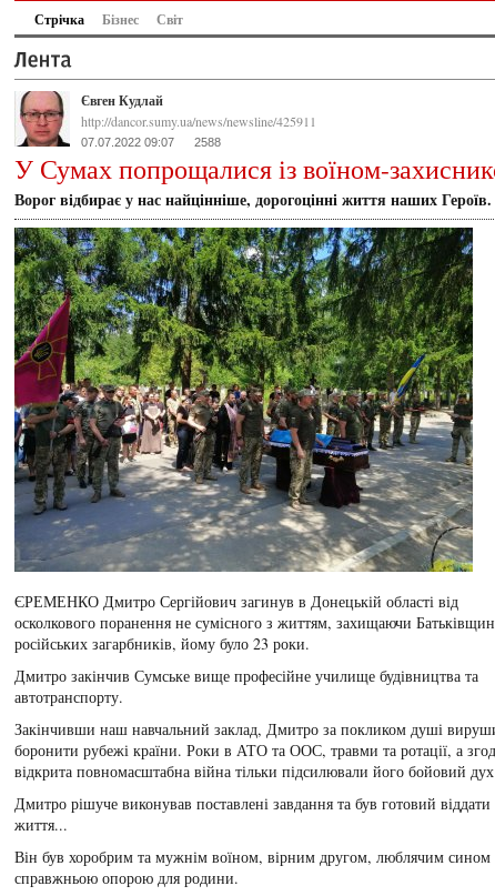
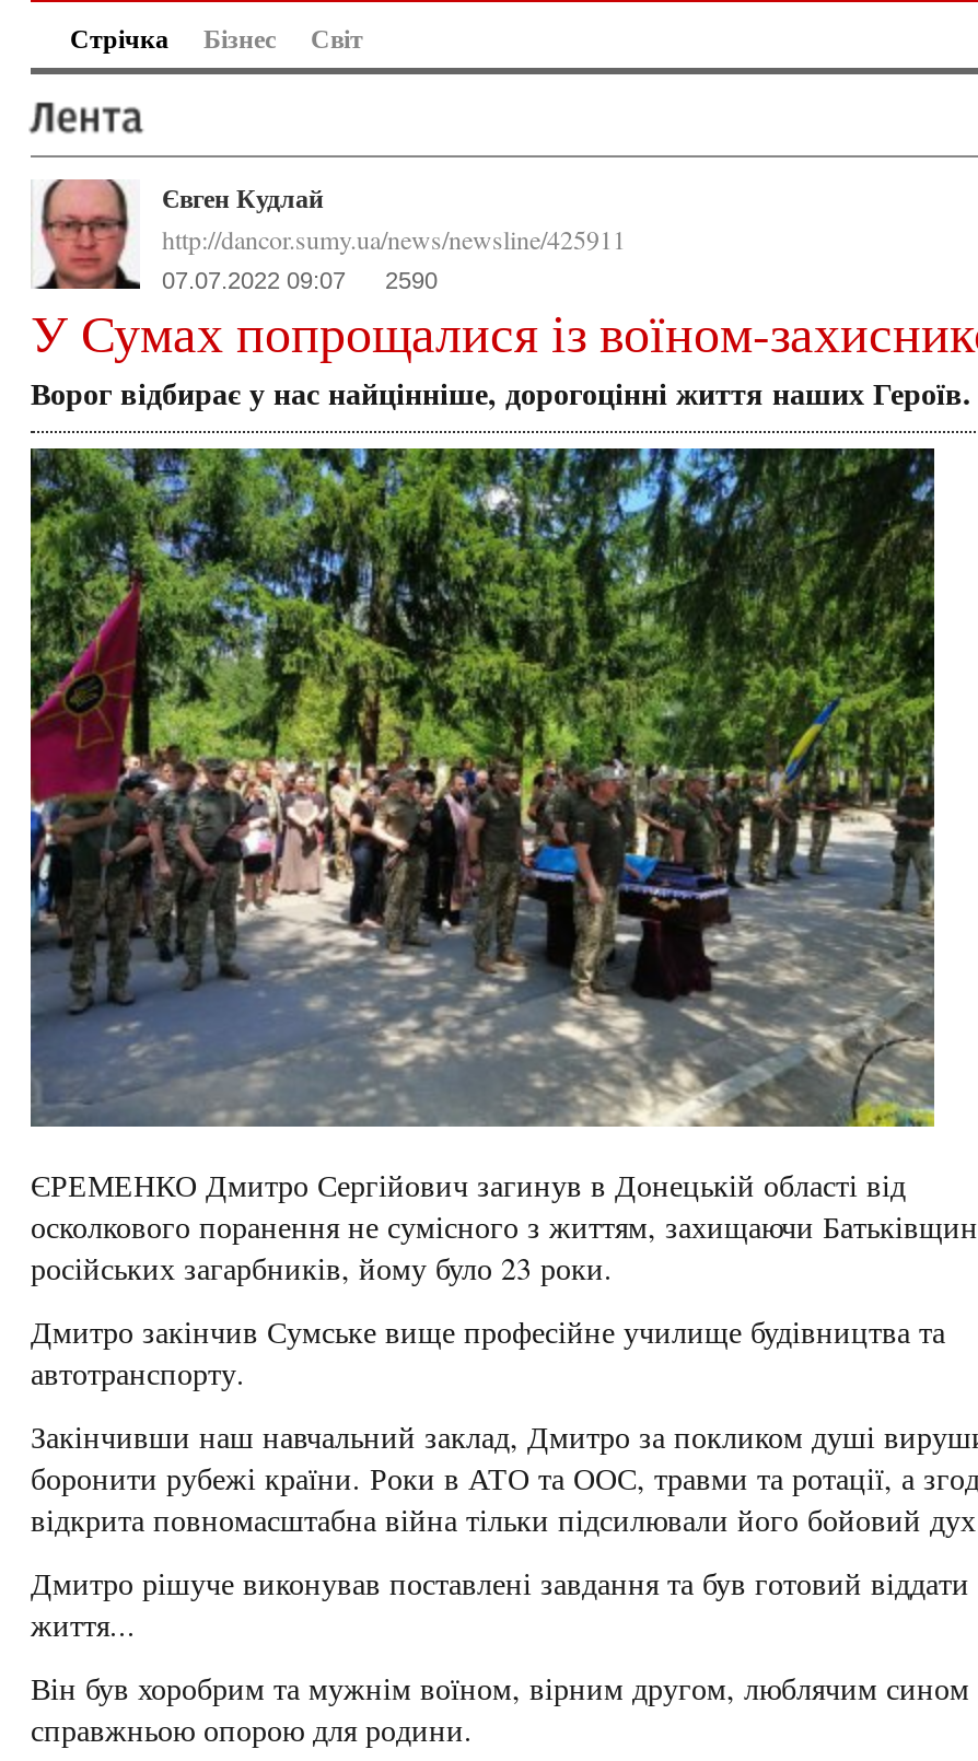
[81,135,221,149] 07.07.2022 09:07 2588 -> [162,267,438,293] 07.07.2022 09:07 2590

